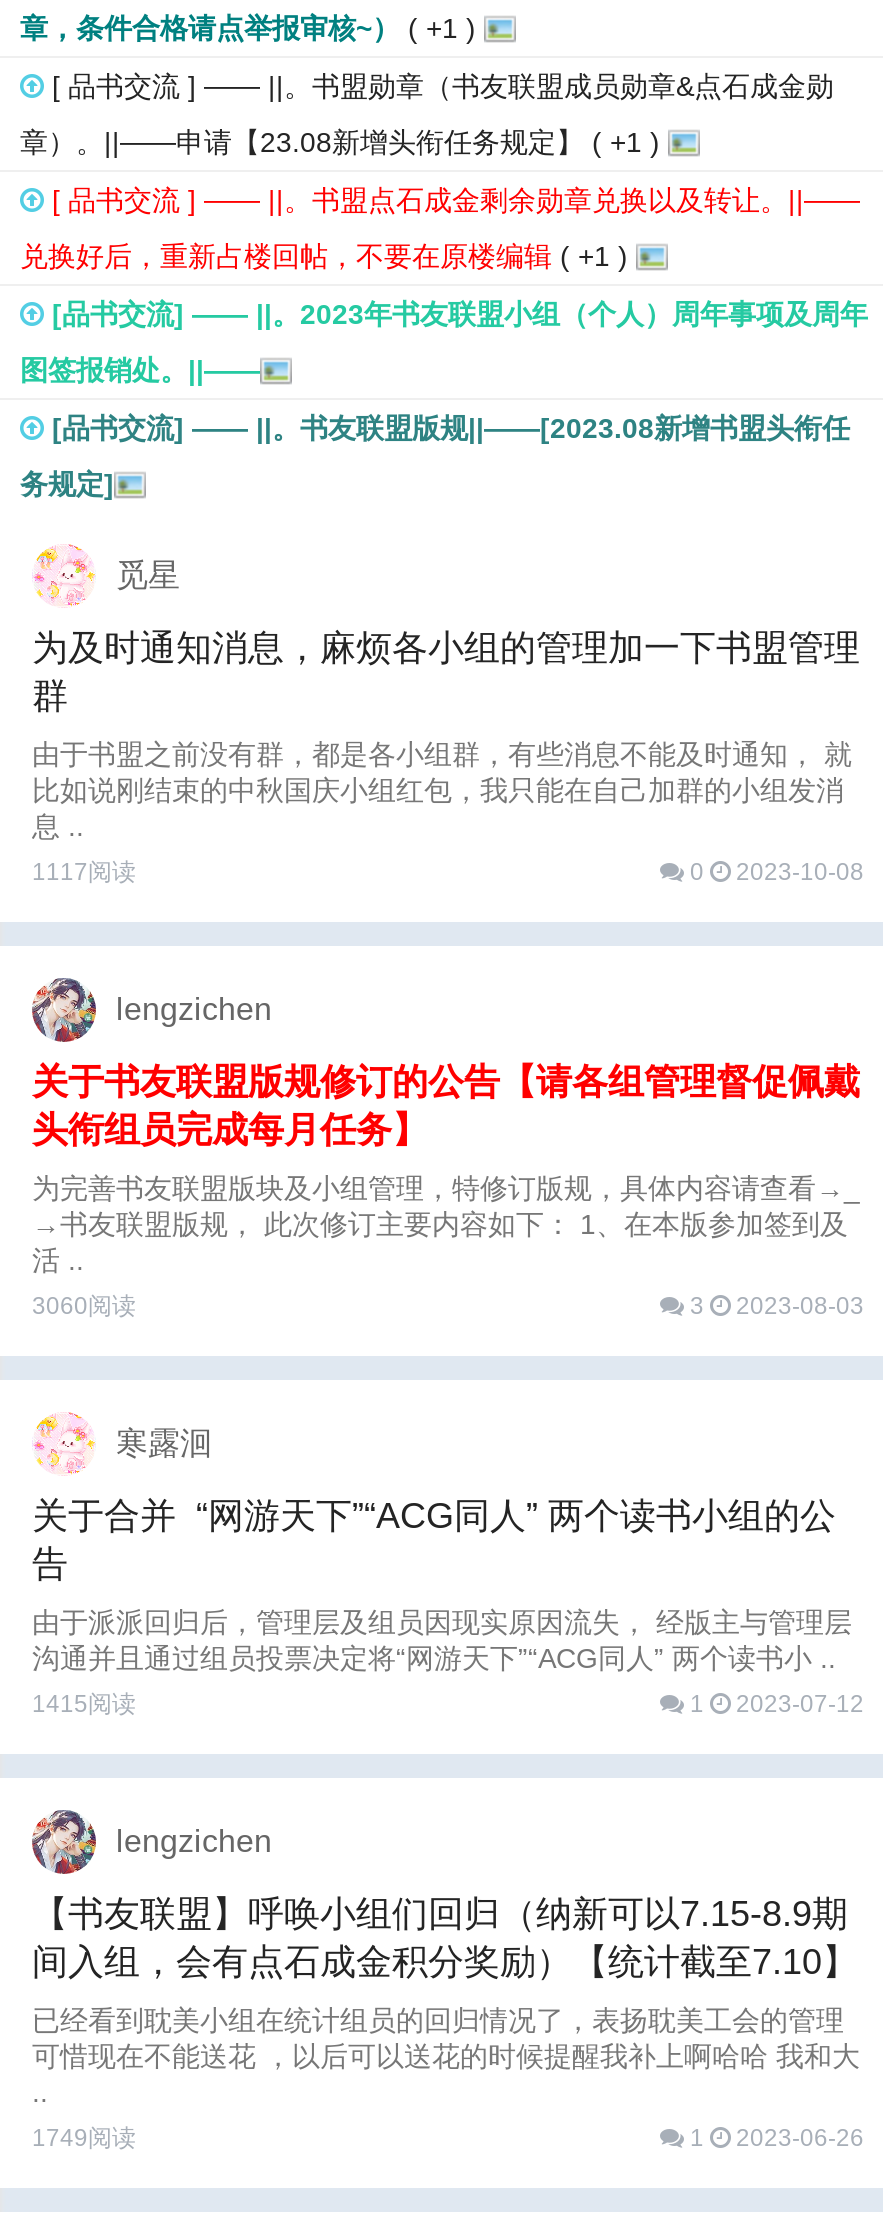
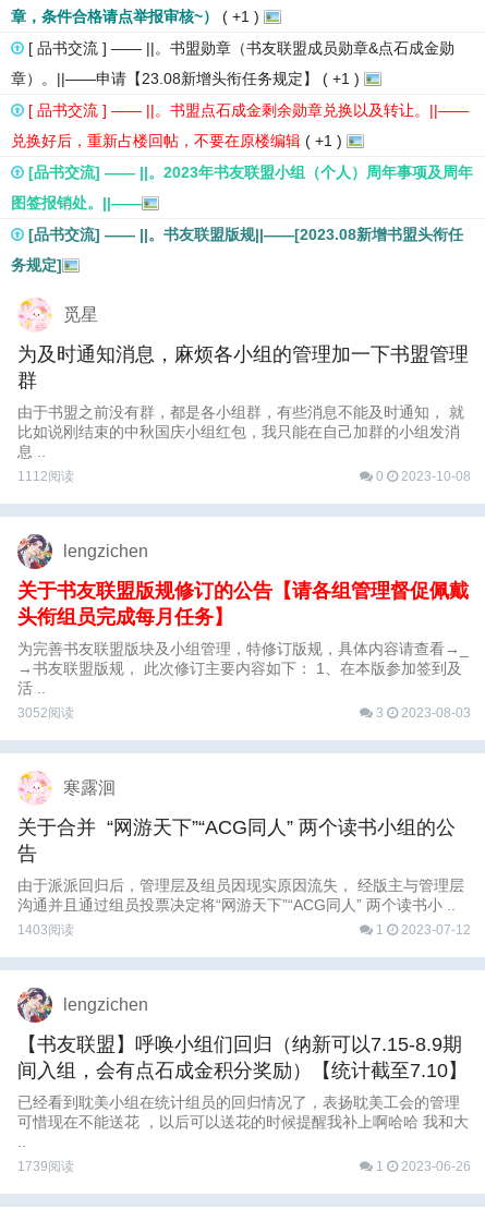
[32,858,136,886] 1117阅读 -> [17,469,74,484] 1112阅读
[32,1292,136,1320] 3060阅读 -> [17,705,74,721] 3052阅读
[32,1690,136,1718] 1415阅读 -> [17,922,74,938] 1403阅读
[32,2124,136,2152] 1749阅读 -> [17,1159,74,1174] 1739阅读

